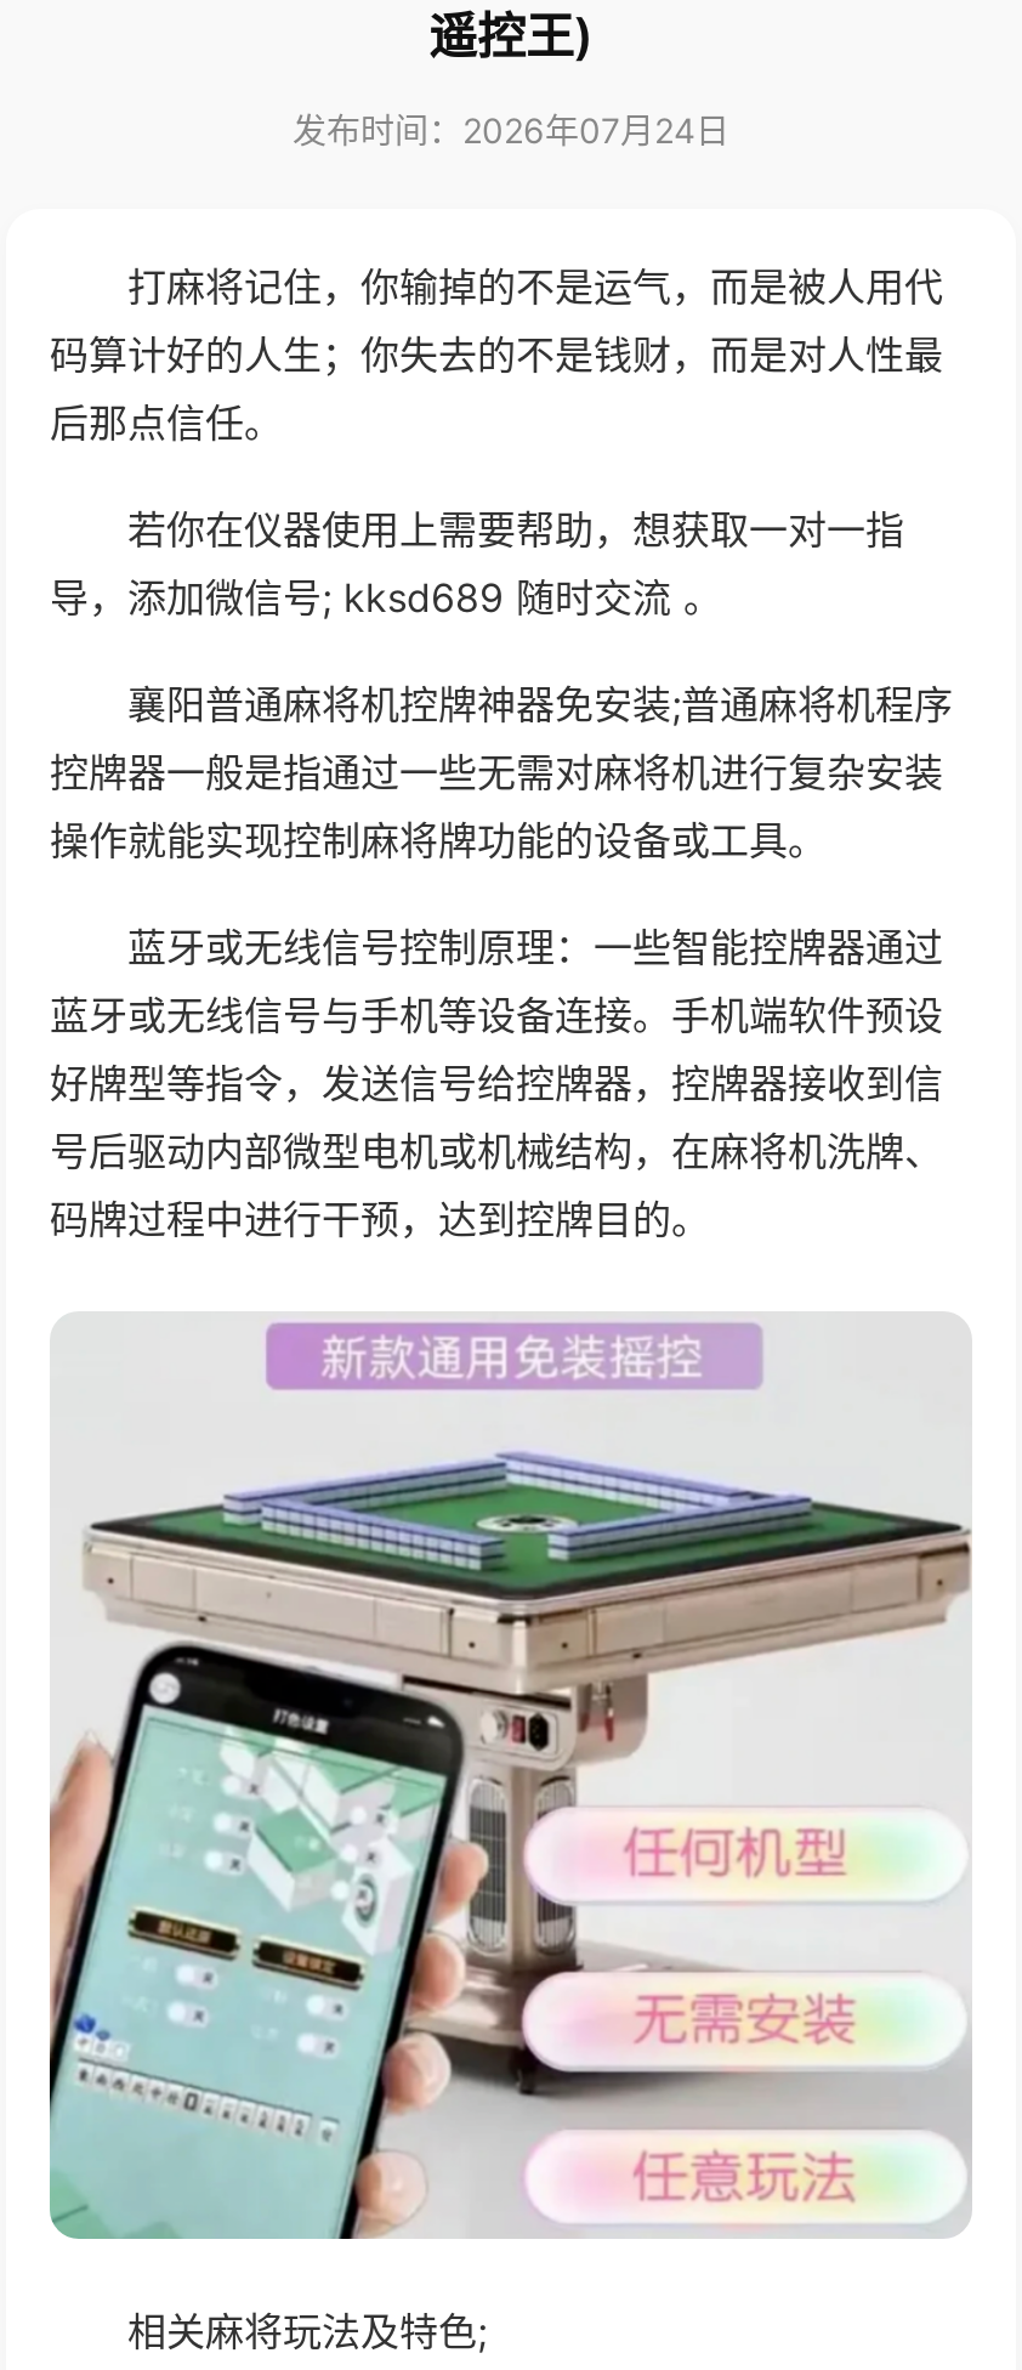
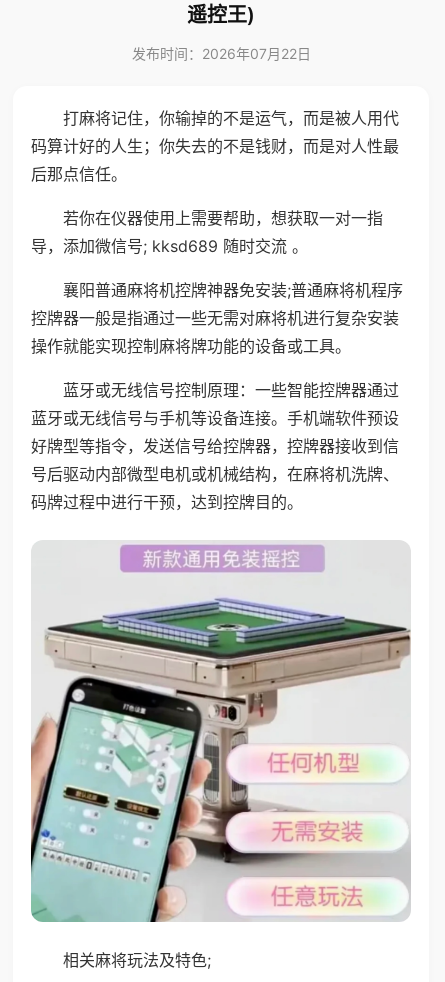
[293,109,729,151] 发布时间：2026年07月24日 -> [131,45,310,62] 发布时间：2026年07月22日

